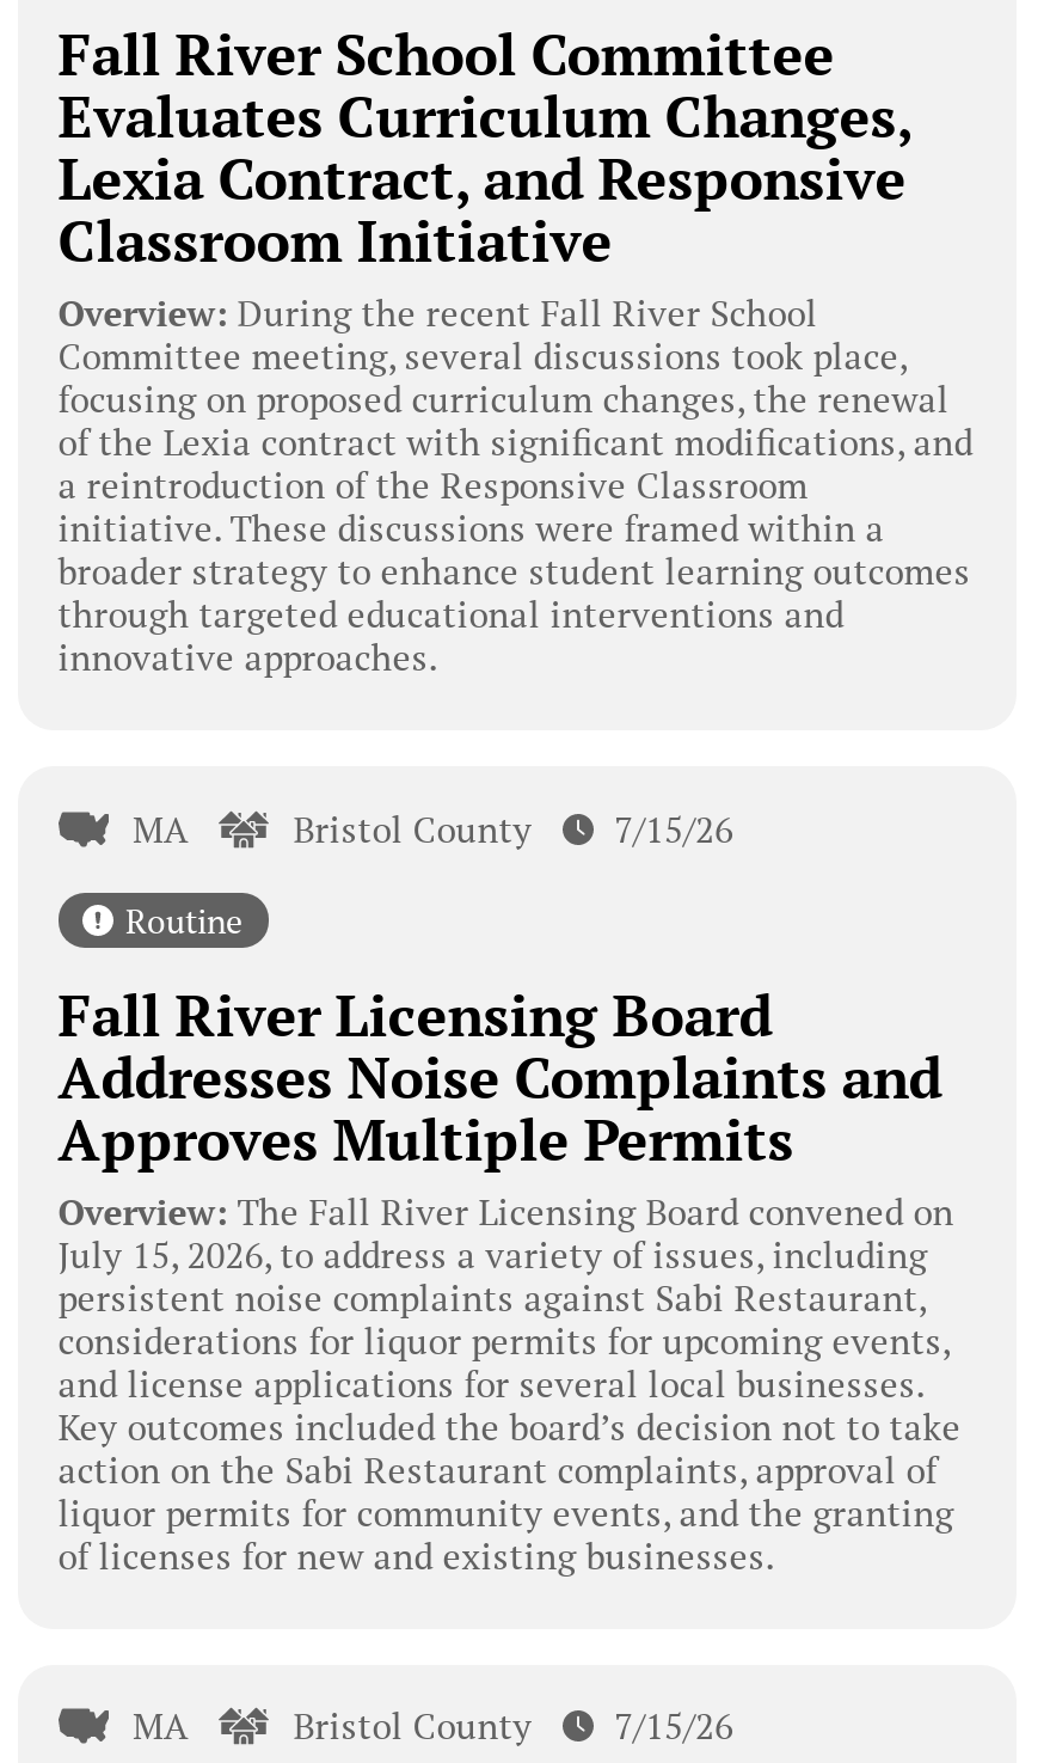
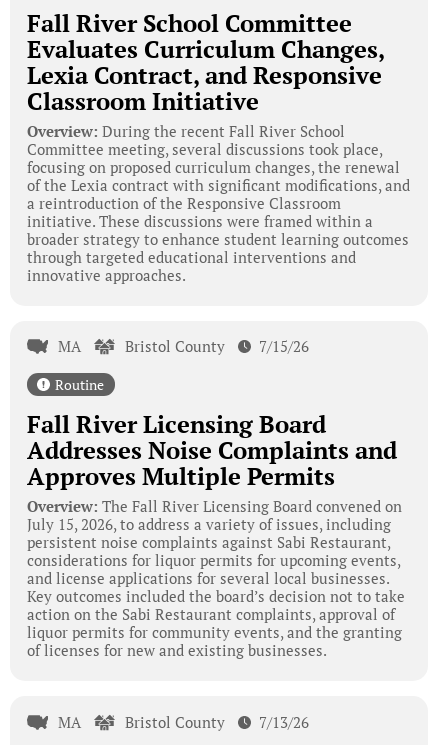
[293,1701,733,1749] Bristol County 7/15/26 -> [125,712,309,732] Bristol County 7/13/26

